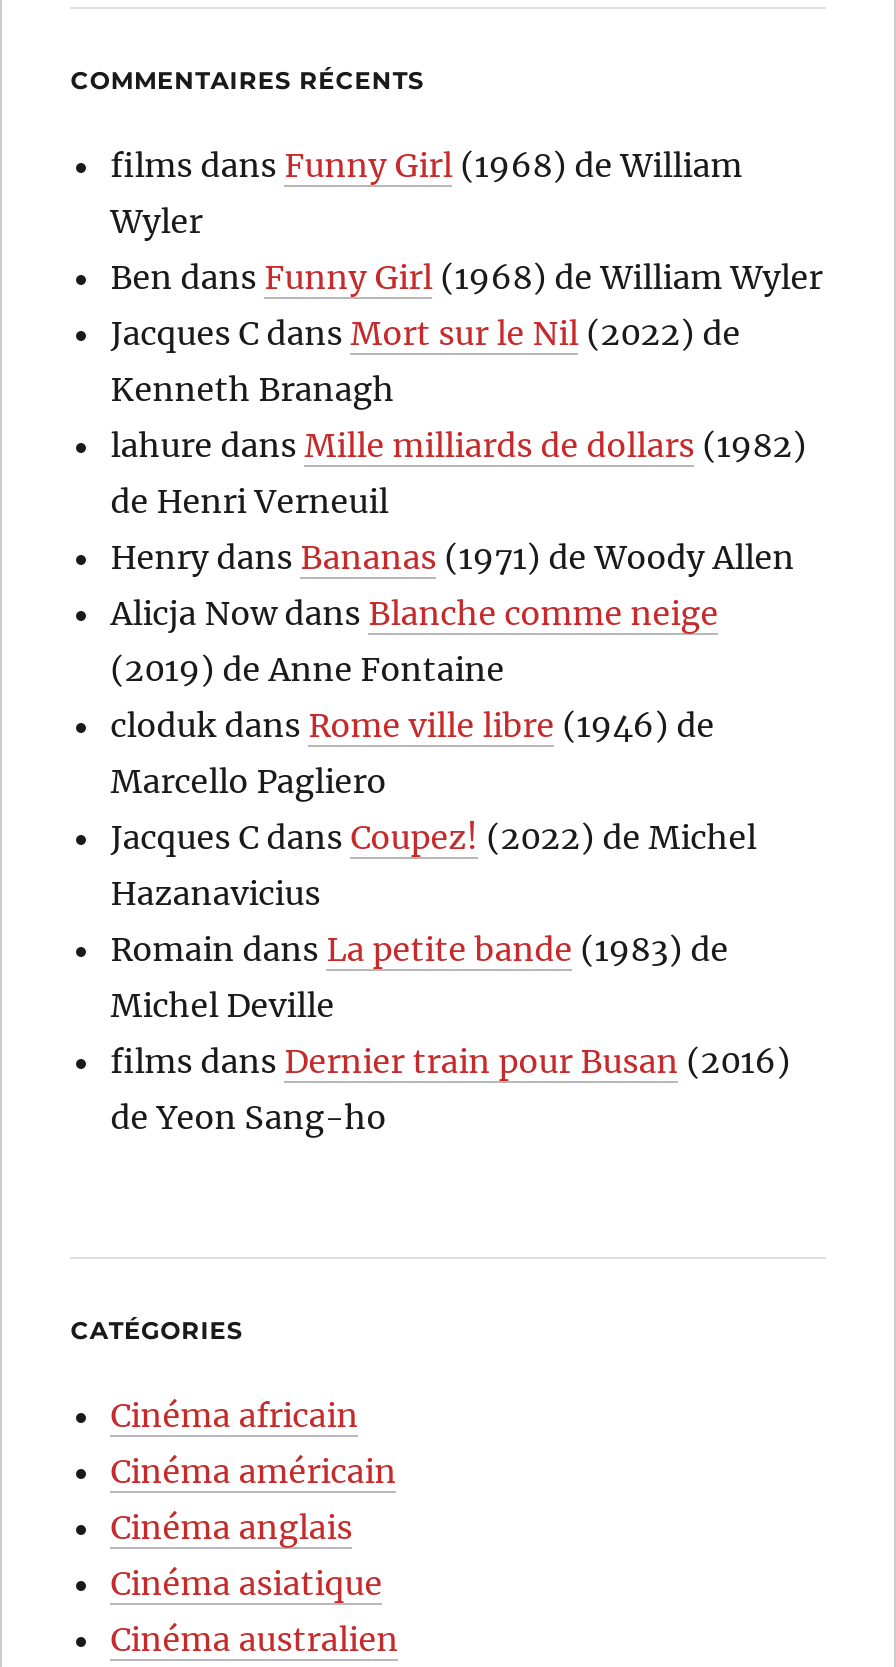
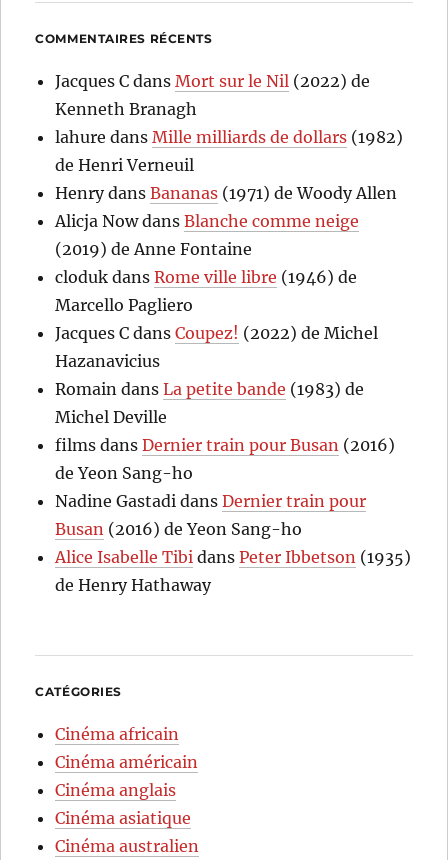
[111,144,823,296] films dans Funny Girl (1968) de William | Wyler | Ben dans Funny Girl (1968) de William Wyler -> none
moved [111,312,807,1136] -> [55,71,403,483]: Jacques C dans Mort sur le Nil (2022) de | Kenneth Branagh | lahure dans Mille milliards de dollars (1982) | ... | films dans Dernier train pour Busan (2016) | de Yeon Sang-ho
none -> [55,491,411,595] Nadine Gastadi dans Dernier train pour | Busan (2016) de Yeon Sang-ho | Alice Isabelle Tibi dans Peter Ibbetson (1935) | de Henry Hathaway

